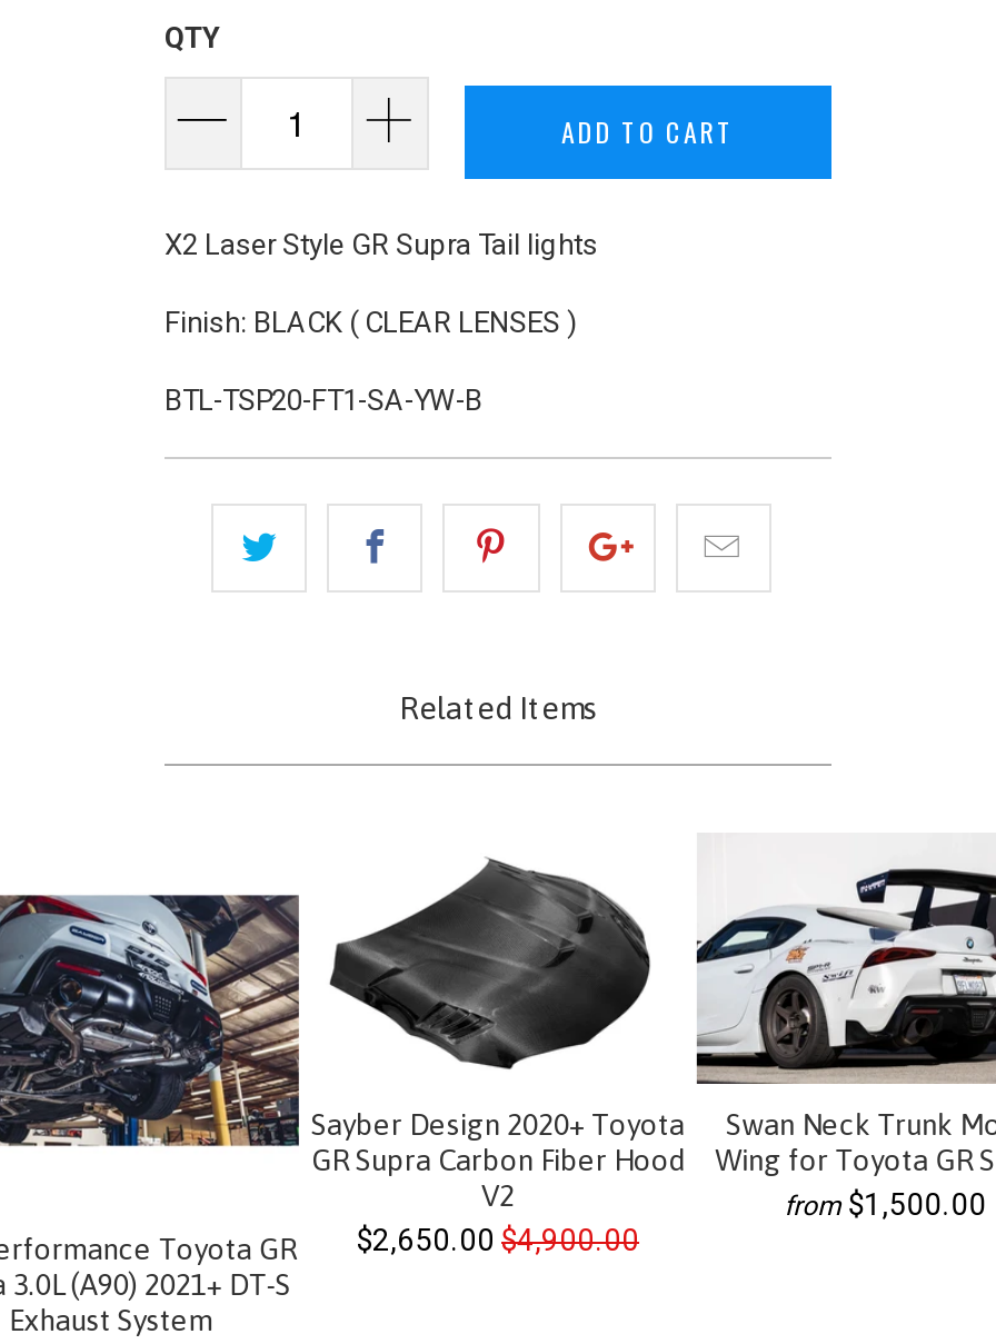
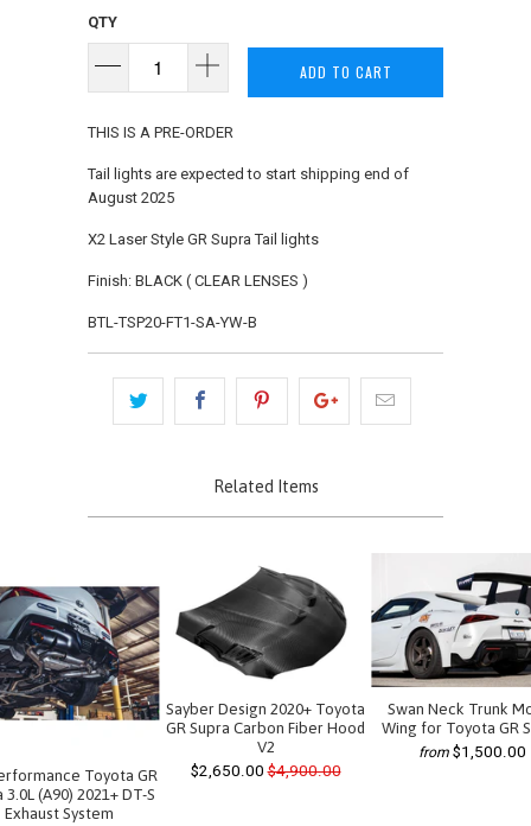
none -> [88,123,409,206] THIS IS A PRE-ORDER | Tail lights are expected to start shipping end of | August 2025

